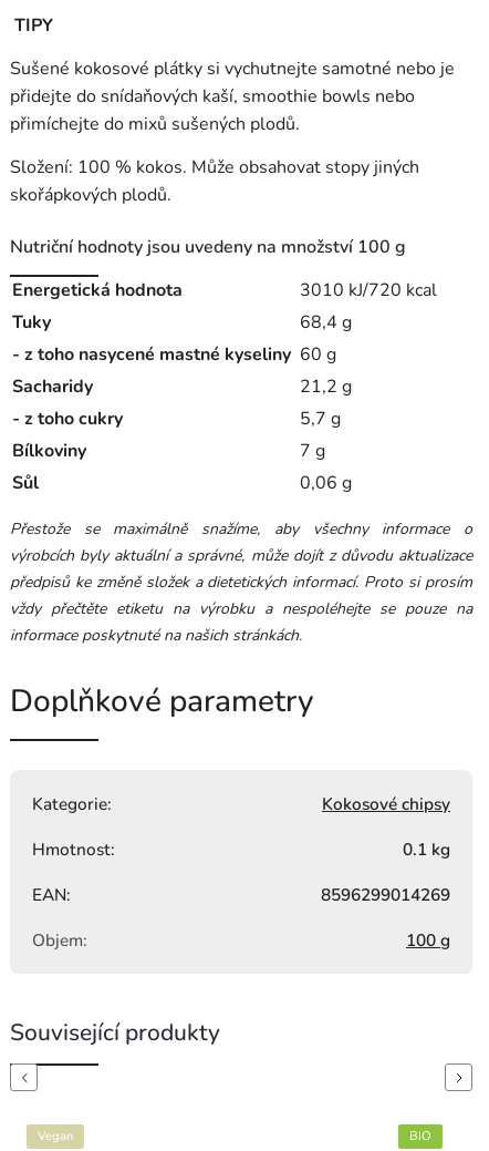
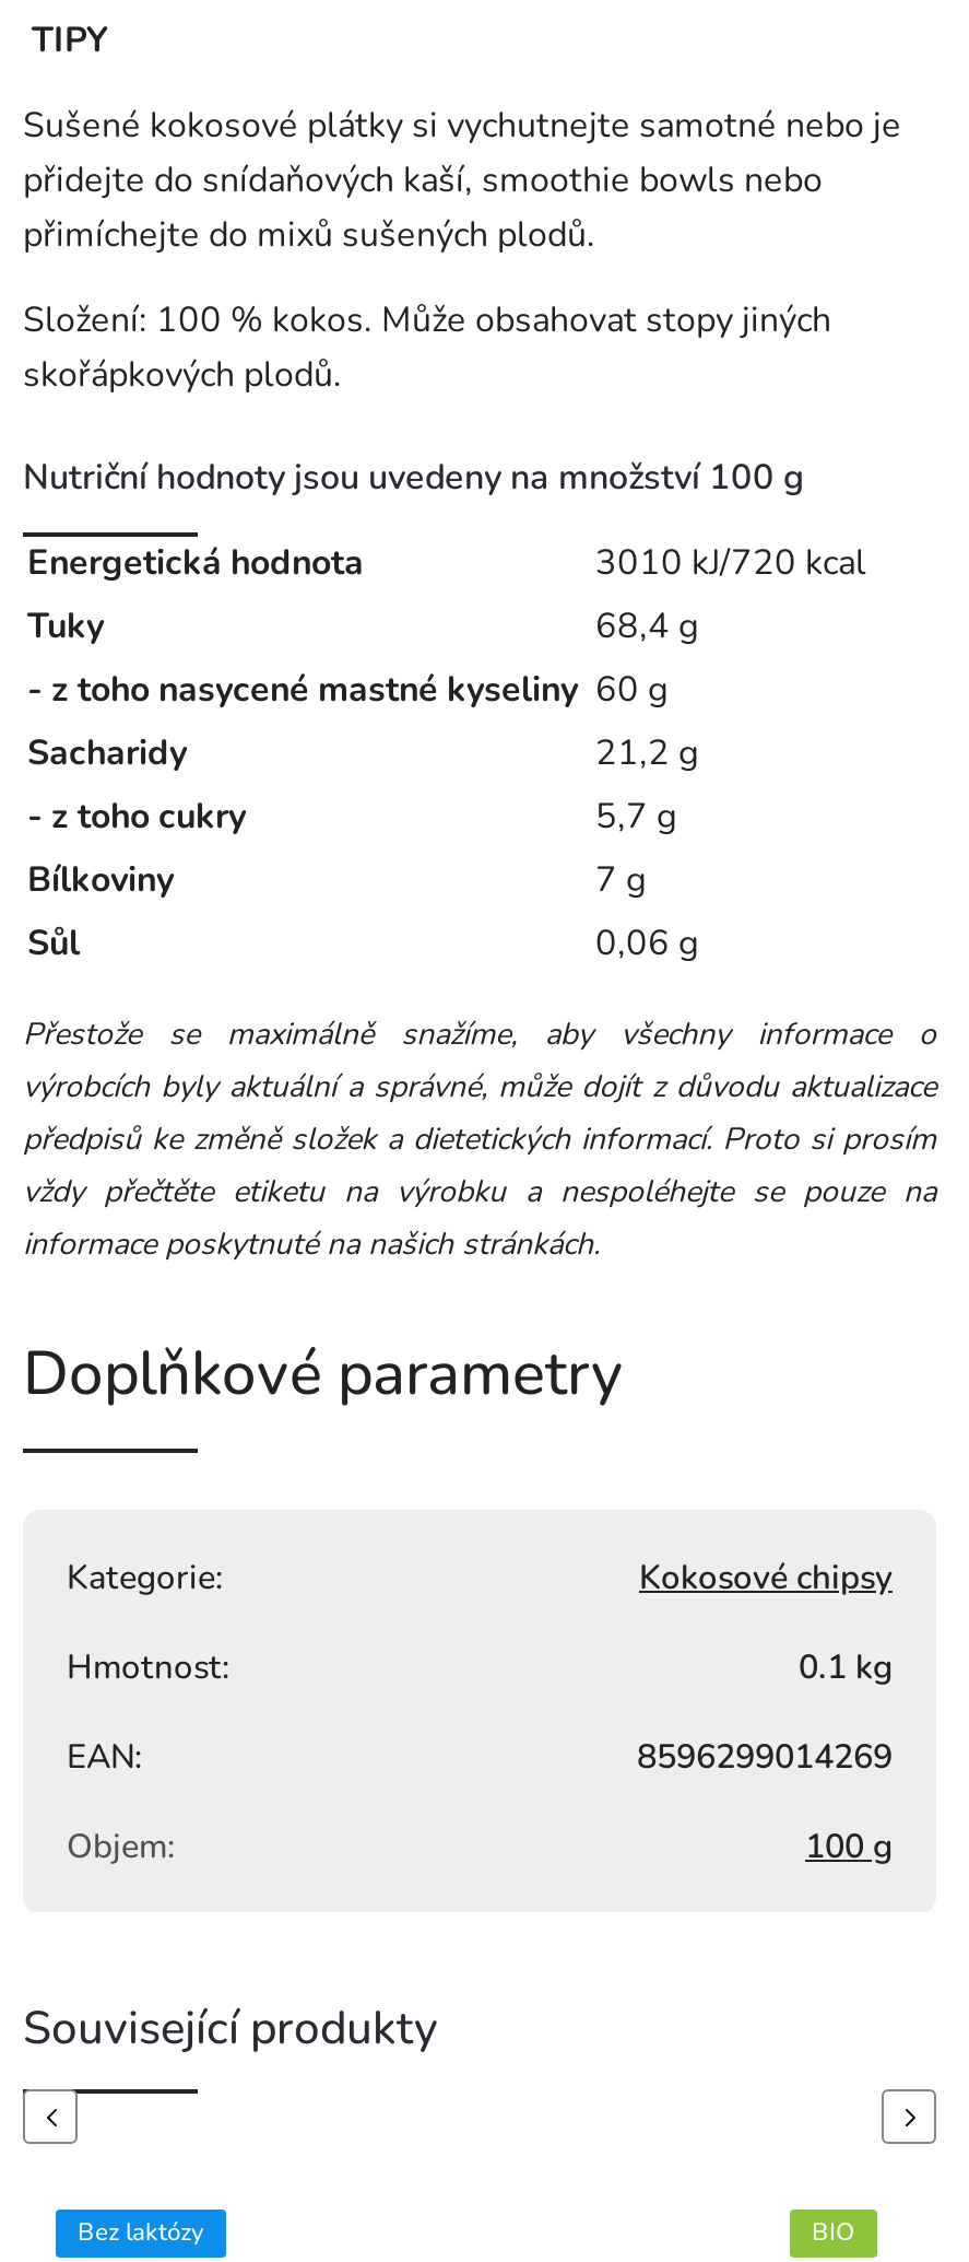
[38,1128,73,1145] Vegan -> [78,2217,204,2250] Bez laktózy

